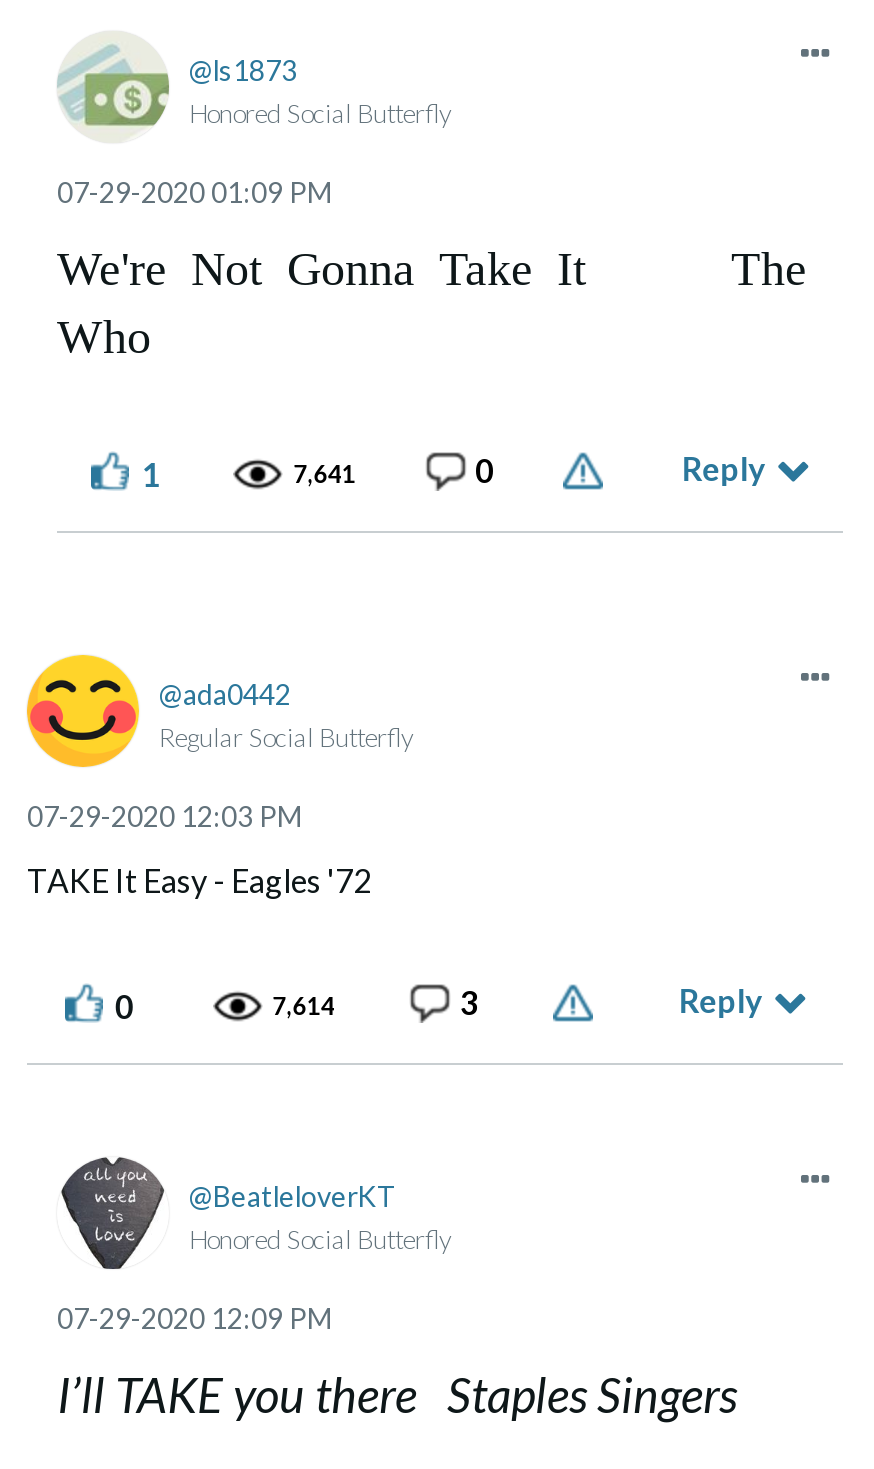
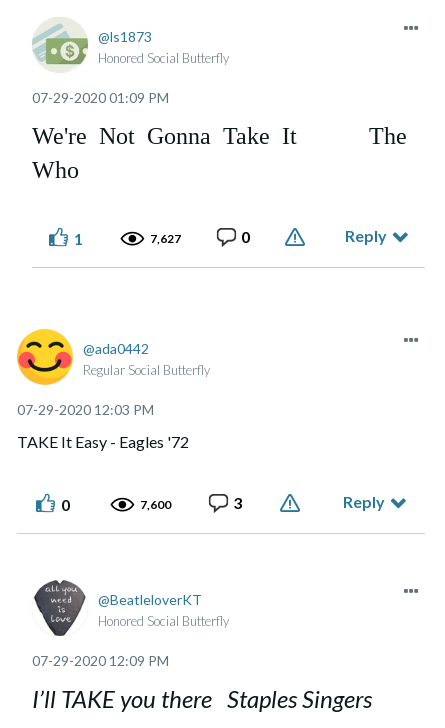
[293,458,355,488] 7,641 -> [150,231,181,246] 7,627
[272,990,334,1020] 7,614 -> [140,497,171,512] 7,600

